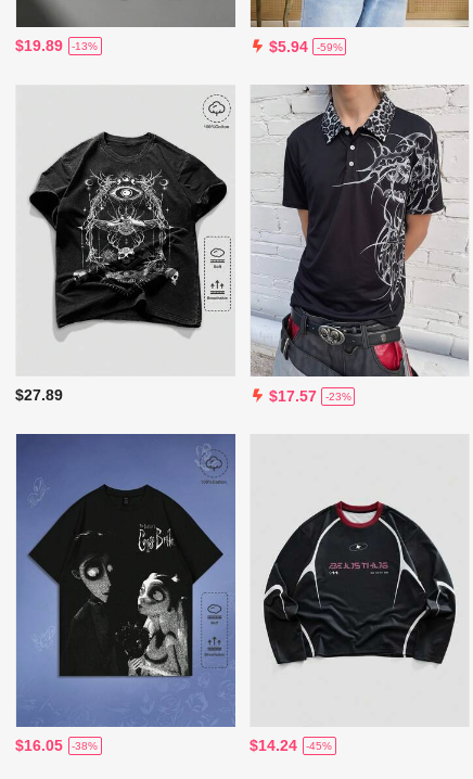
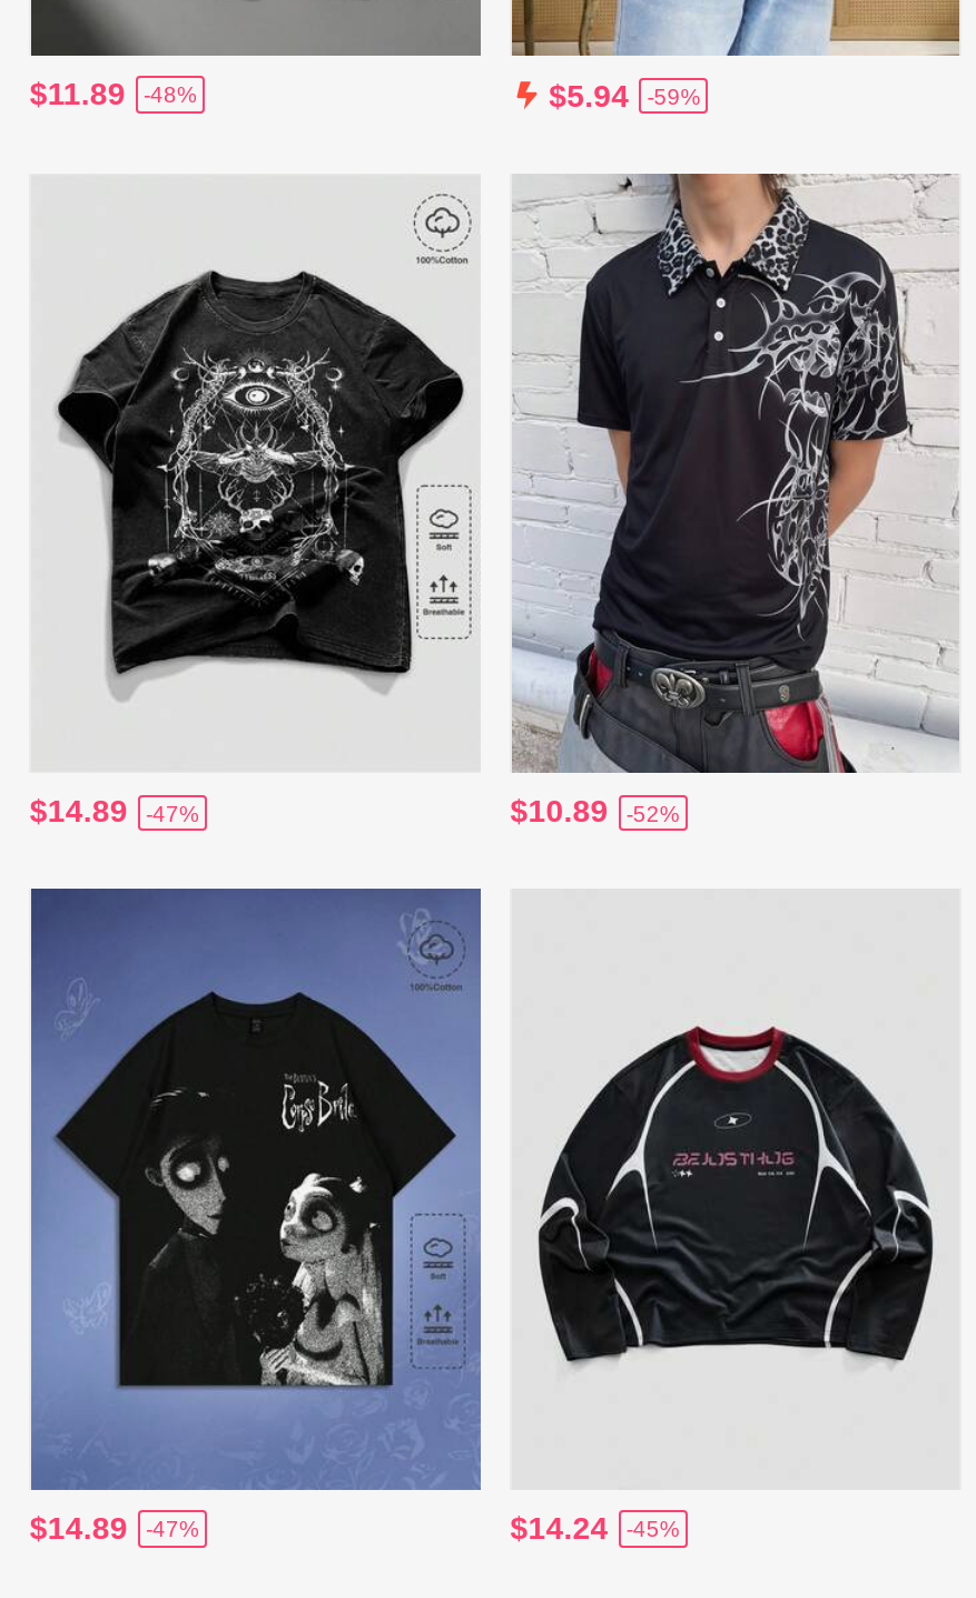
[16,37,63,54] $19.89 -> [30,76,125,112] $11.89
[72,40,98,52] -13% -> [144,83,197,107] -48%
[16,387,351,405] $27.89 | $17.57 | -23% -> [30,794,680,829] $14.89 | -47% | $10.89 | -52%
[16,736,98,754] $16.05 | -38% -> [30,1509,199,1545] $14.89 | -47%

